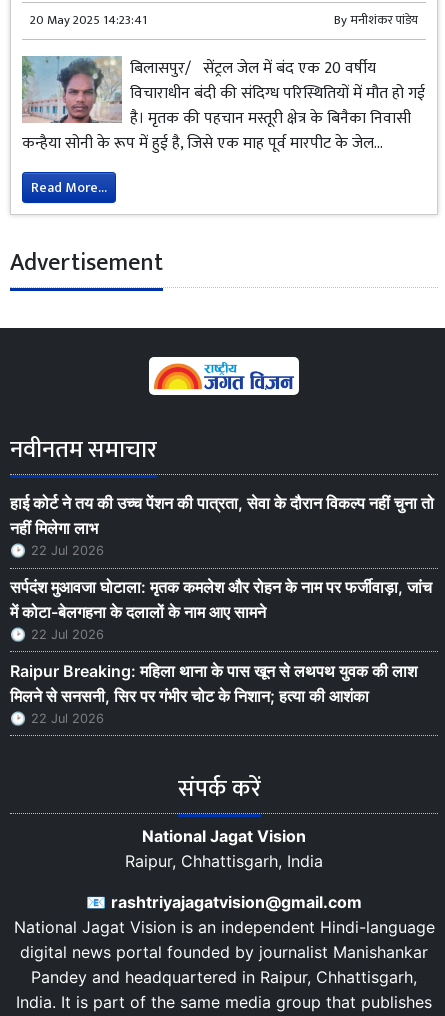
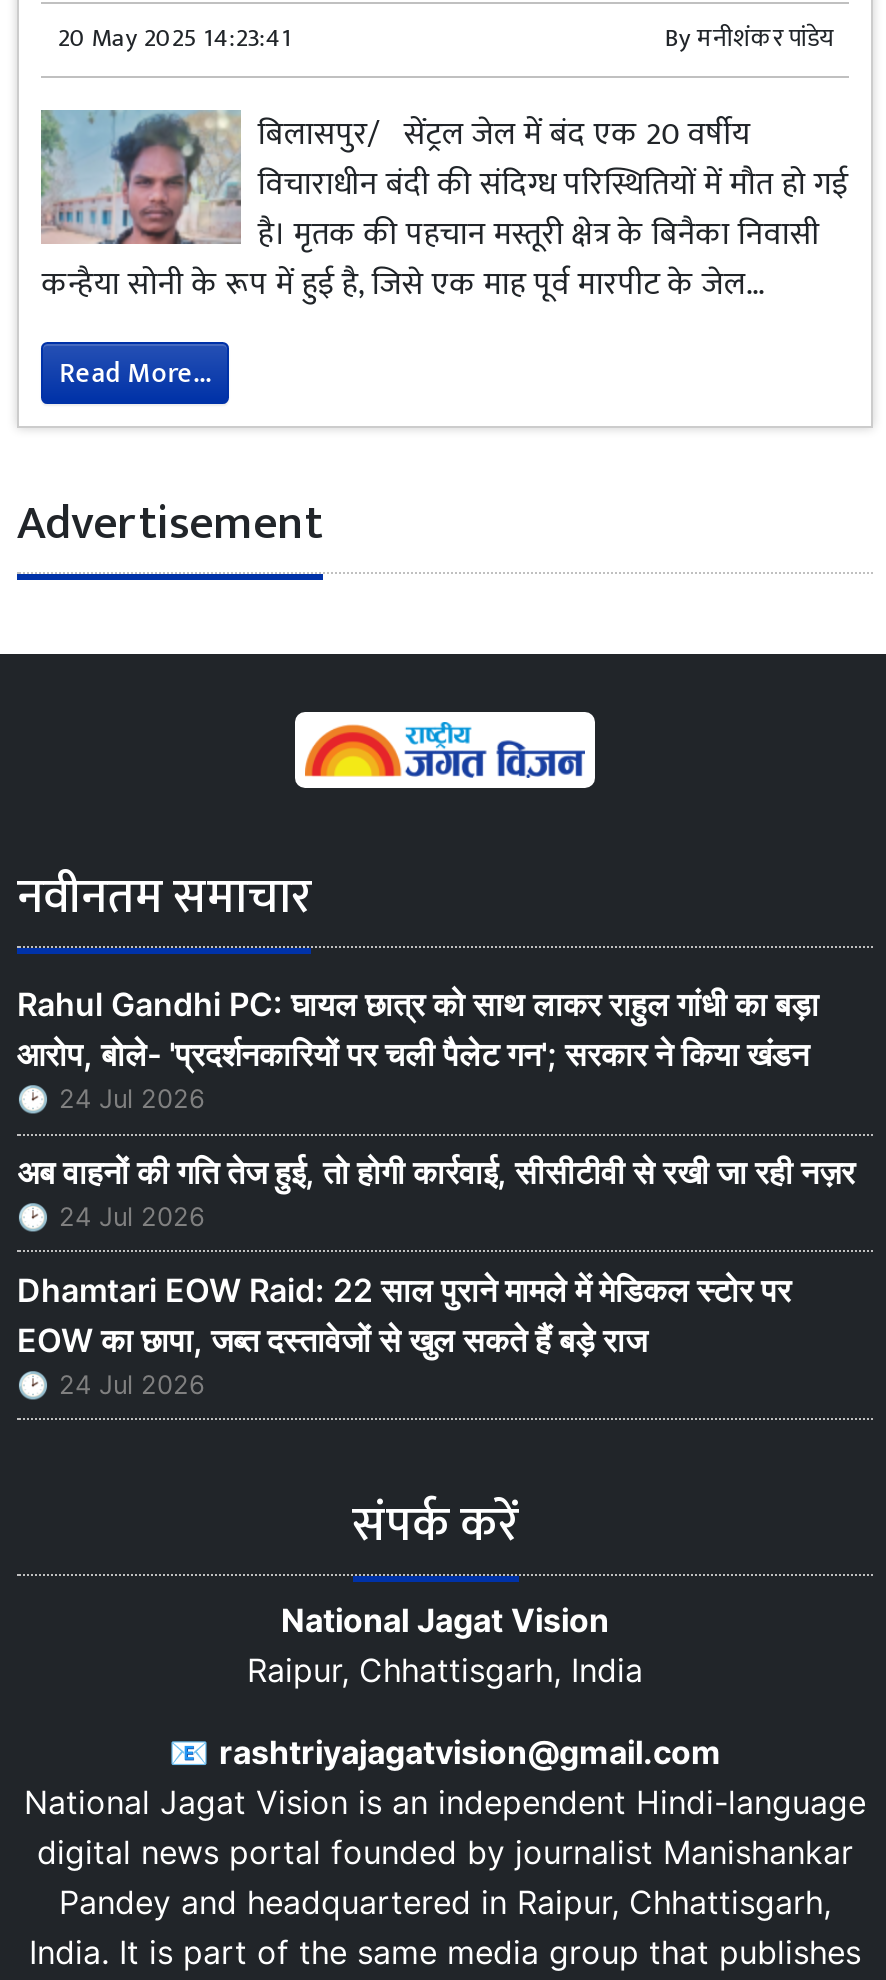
[10,493,434,558] हाई कोर्ट ने तय की उच्च पेंशन की पात्रता, सेवा के दौरान विकल्प नहीं चुना तो | नहीं मिलेगा लाभ | 22 Jul 2026 -> [17,984,819,1114] Rahul Gandhi PC: घायल छात्र को साथ लाकर राहुल गांधी का बड़ा | आरोप, बोले- 'प्रदर्शनकारियों पर चली पैलेट गन'; सरकार ने किया खंडन | 24 Jul 2026
[10,577,432,642] सर्पदंश मुआवजा घोटाला: मृतक कमलेश और रोहन के नाम पर फर्जीवाड़ा, जांच | में कोटा-बेलगहना के दलालों के नाम आए सामने | 22 Jul 2026 -> [17,1152,855,1232] अब वाहनों की गति तेज हुई, तो होगी कार्रवाई, सीसीटीवी से रखी जा रही नज़र | 24 Jul 2026
[10,661,417,726] Raipur Breaking: महिला थाना के पास खून से लथपथ युवक की लाश | मिलने से सनसनी, सिर पर गंभीर चोट के निशान; हत्या की आशंका | 22 Jul 2026 -> [17,1269,791,1399] Dhamtari EOW Raid: 22 साल पुराने मामले में मेडिकल स्टोर पर | EOW का छापा, जब्त दस्तावेजों से खुल सकते हैं बड़े राज | 24 Jul 2026

